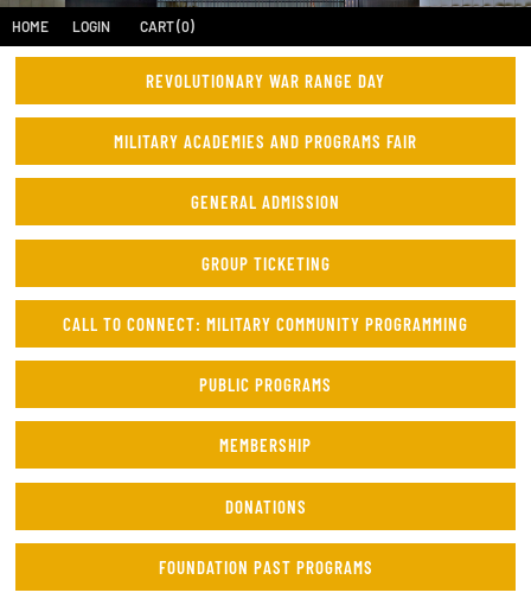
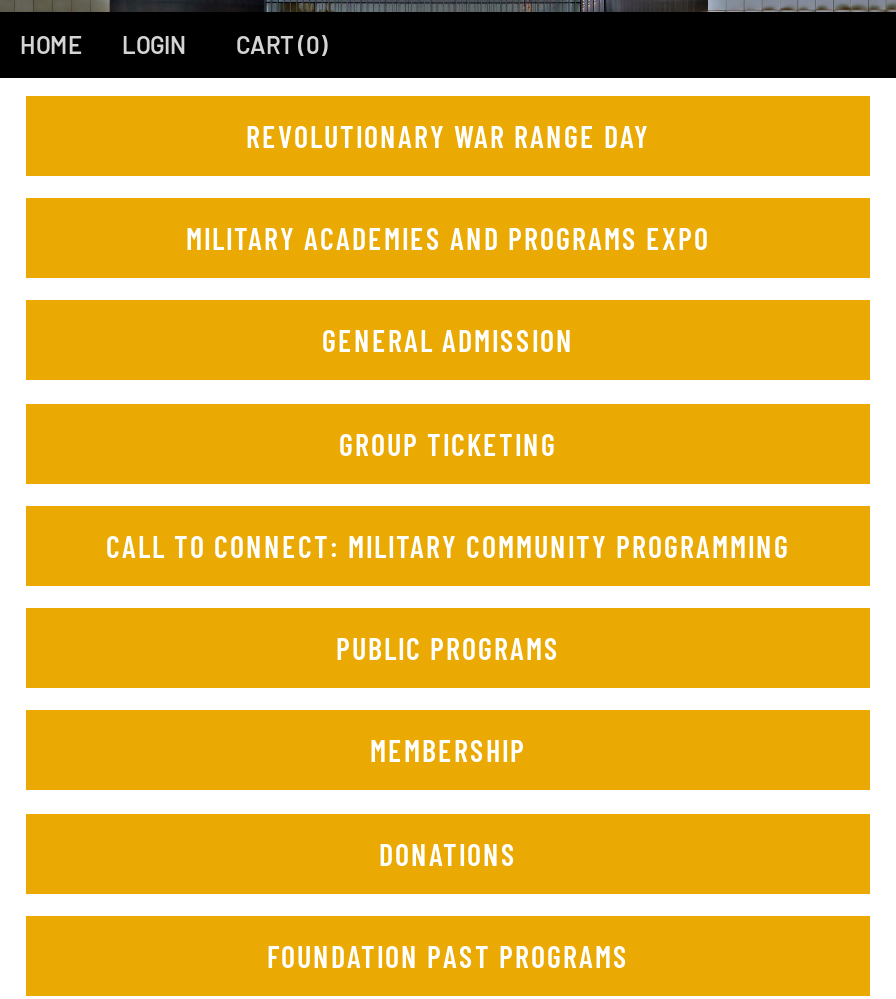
[114,131,417,152] MILITARY ACADEMIES AND PROGRAMS FAIR -> [186,220,710,256] MILITARY ACADEMIES AND PROGRAMS EXPO

